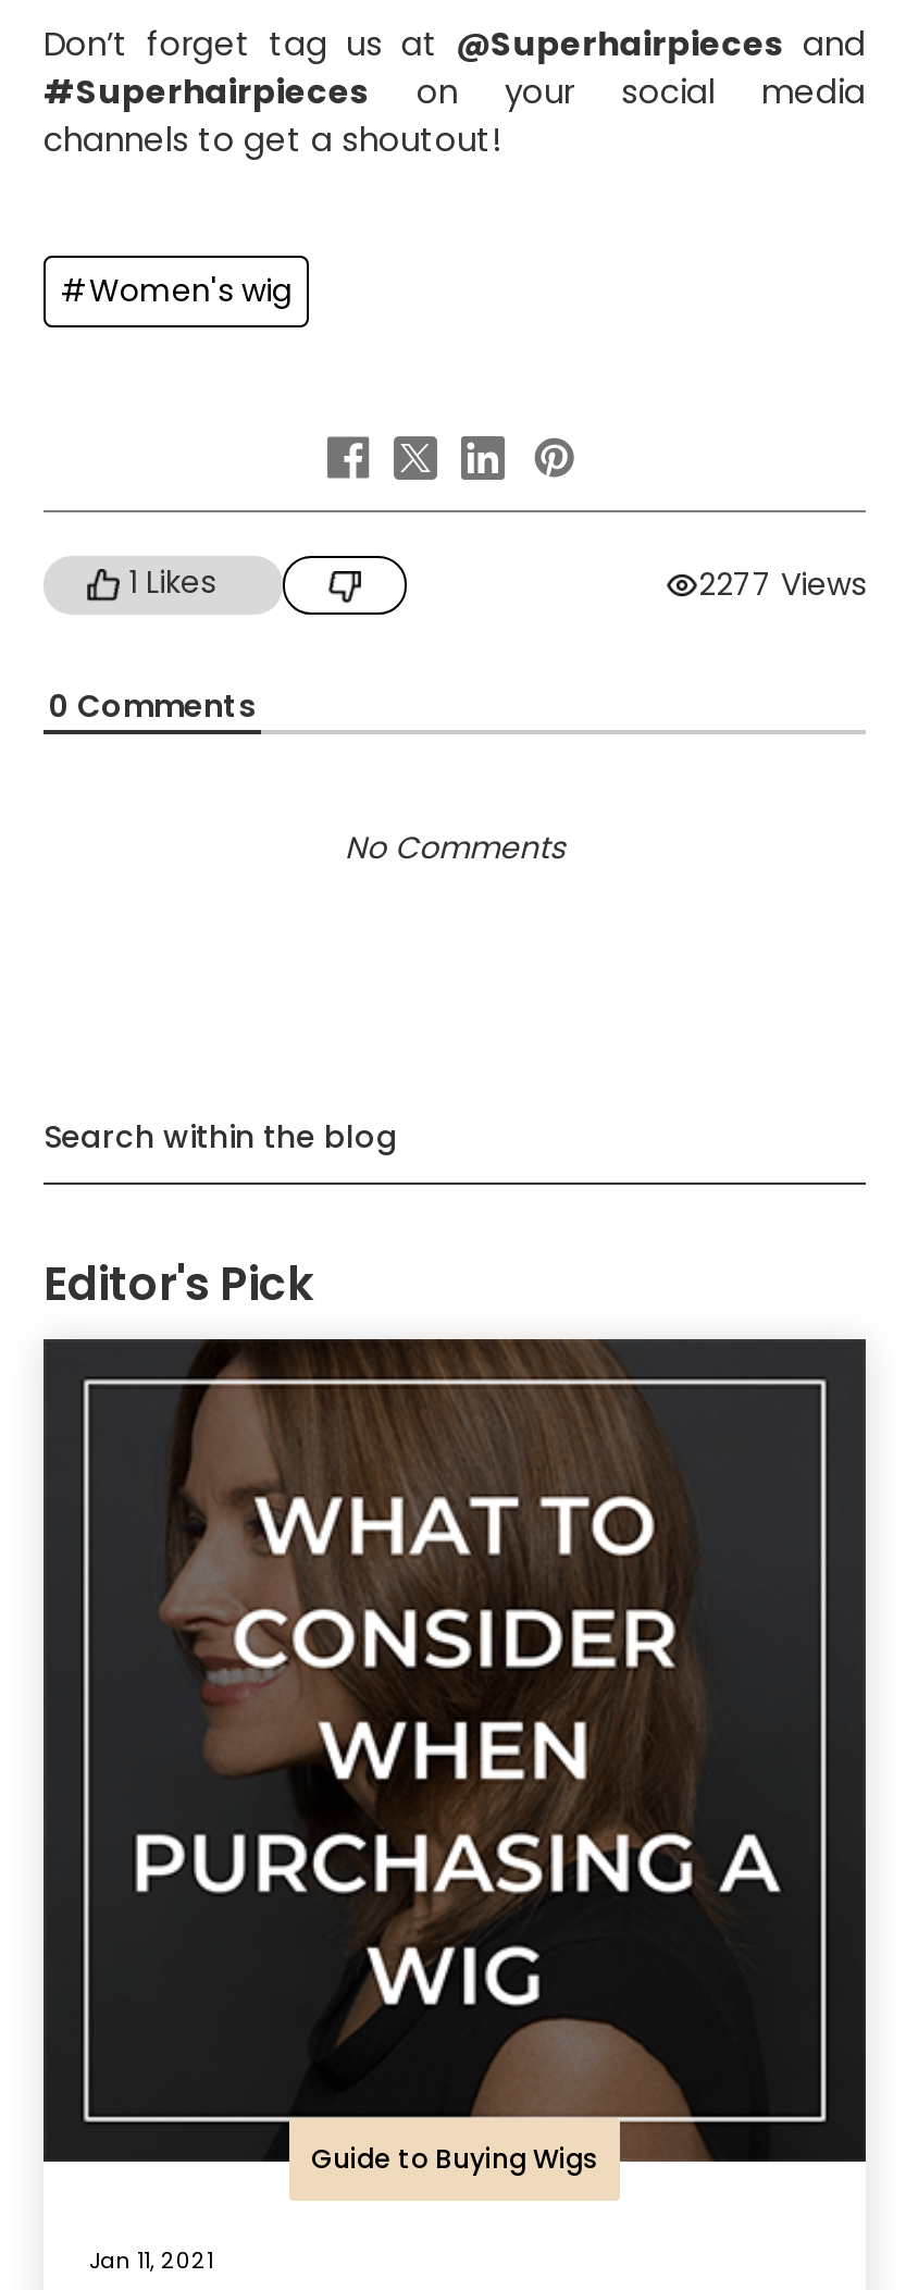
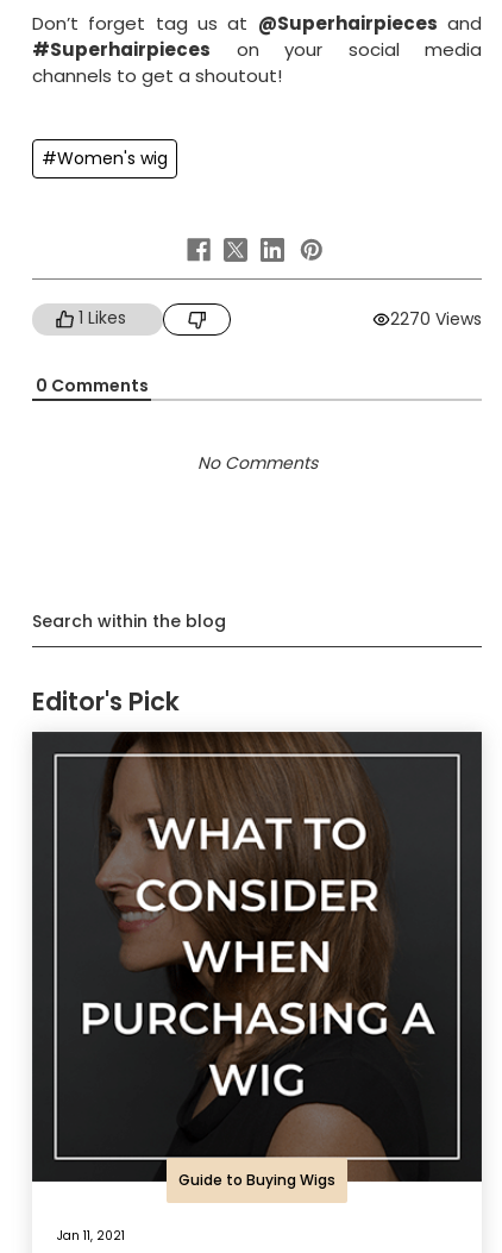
[698,563,866,607] 2277 Views -> [390,307,482,331] 2270 Views

